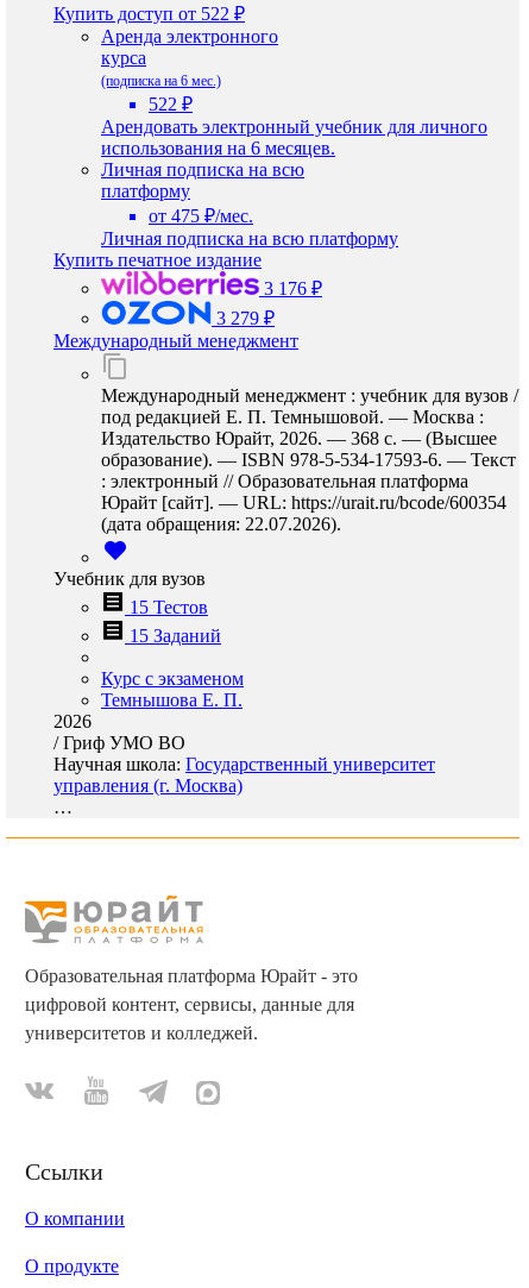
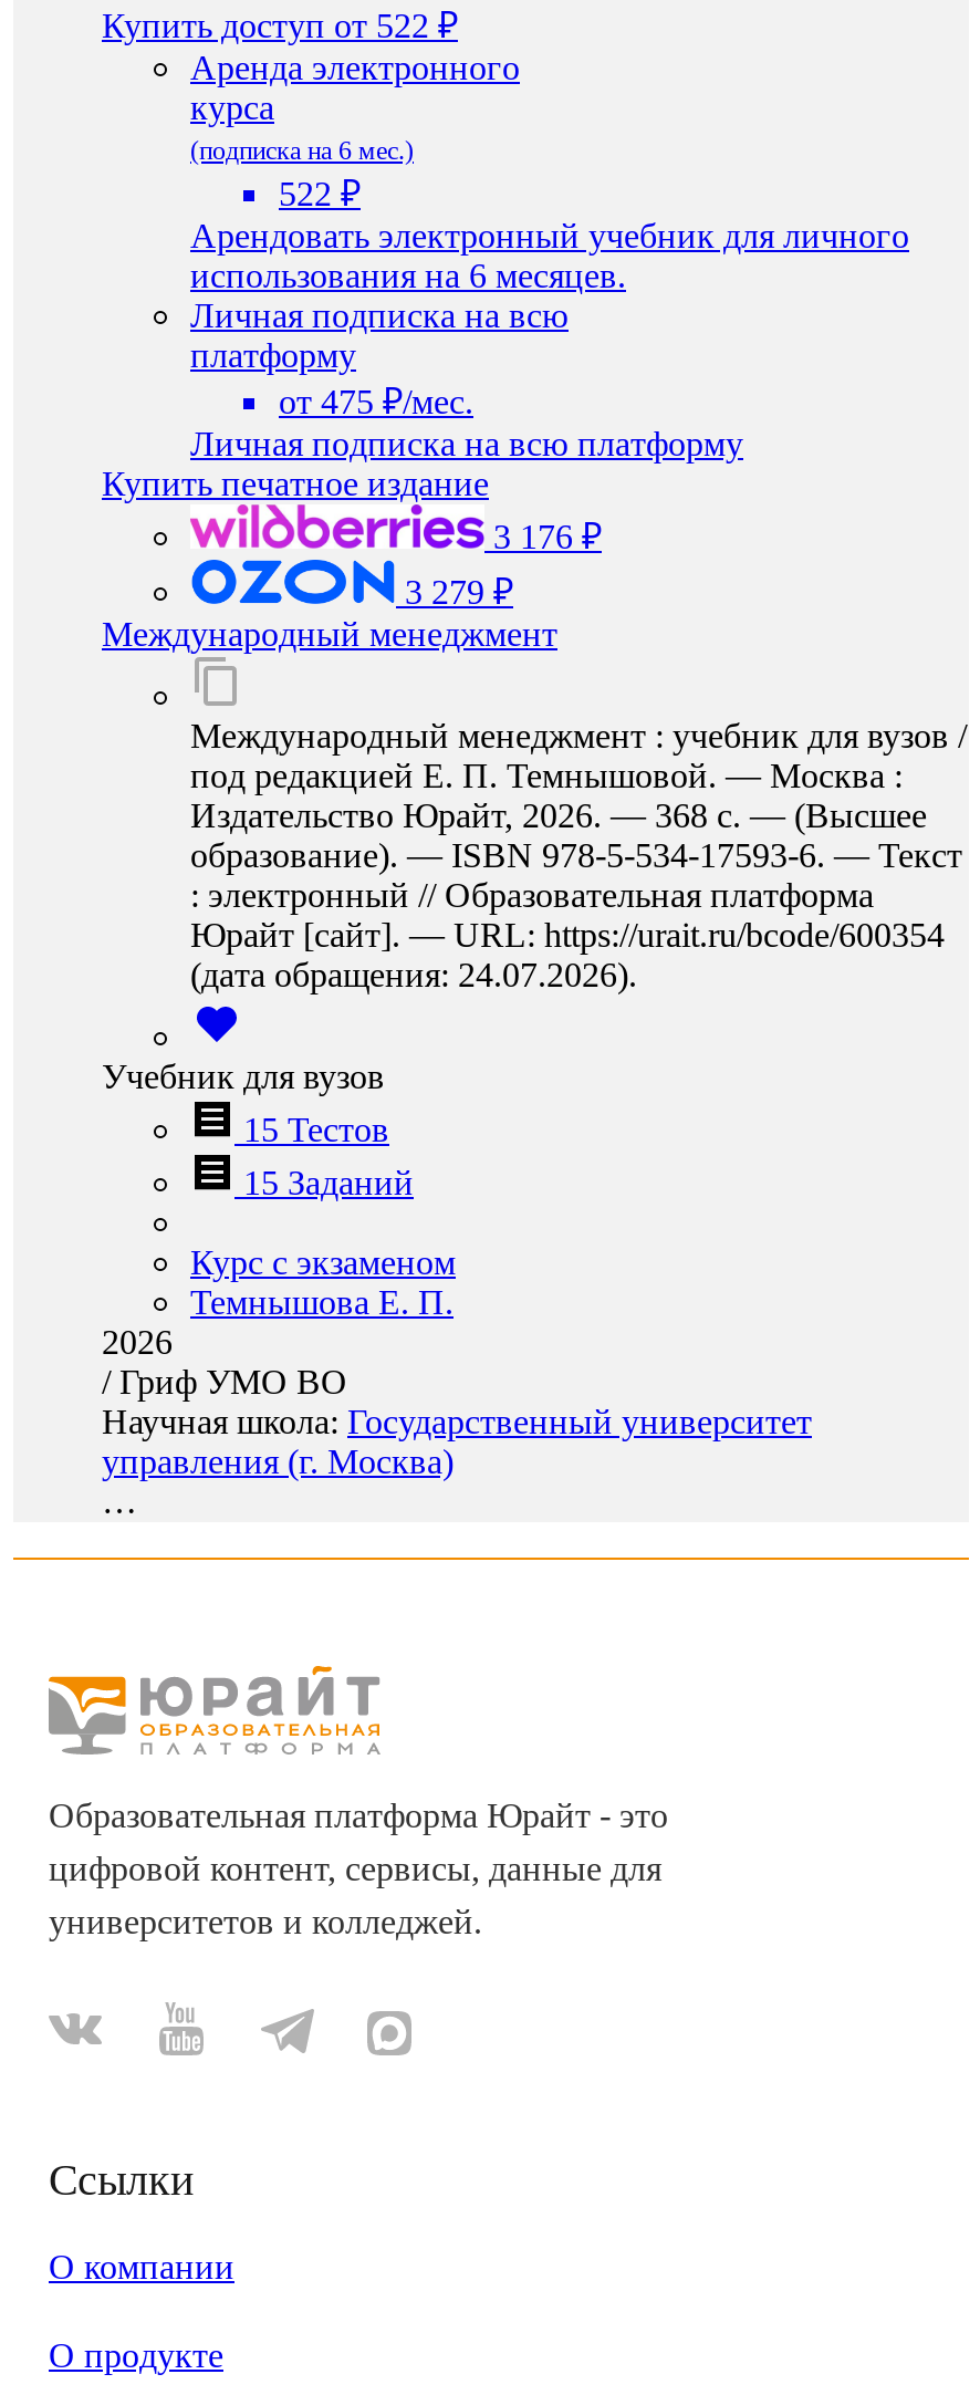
[101,514,341,534] (дата обращения: 22.07.2026). -> [190,956,637,993] (дата обращения: 24.07.2026).

